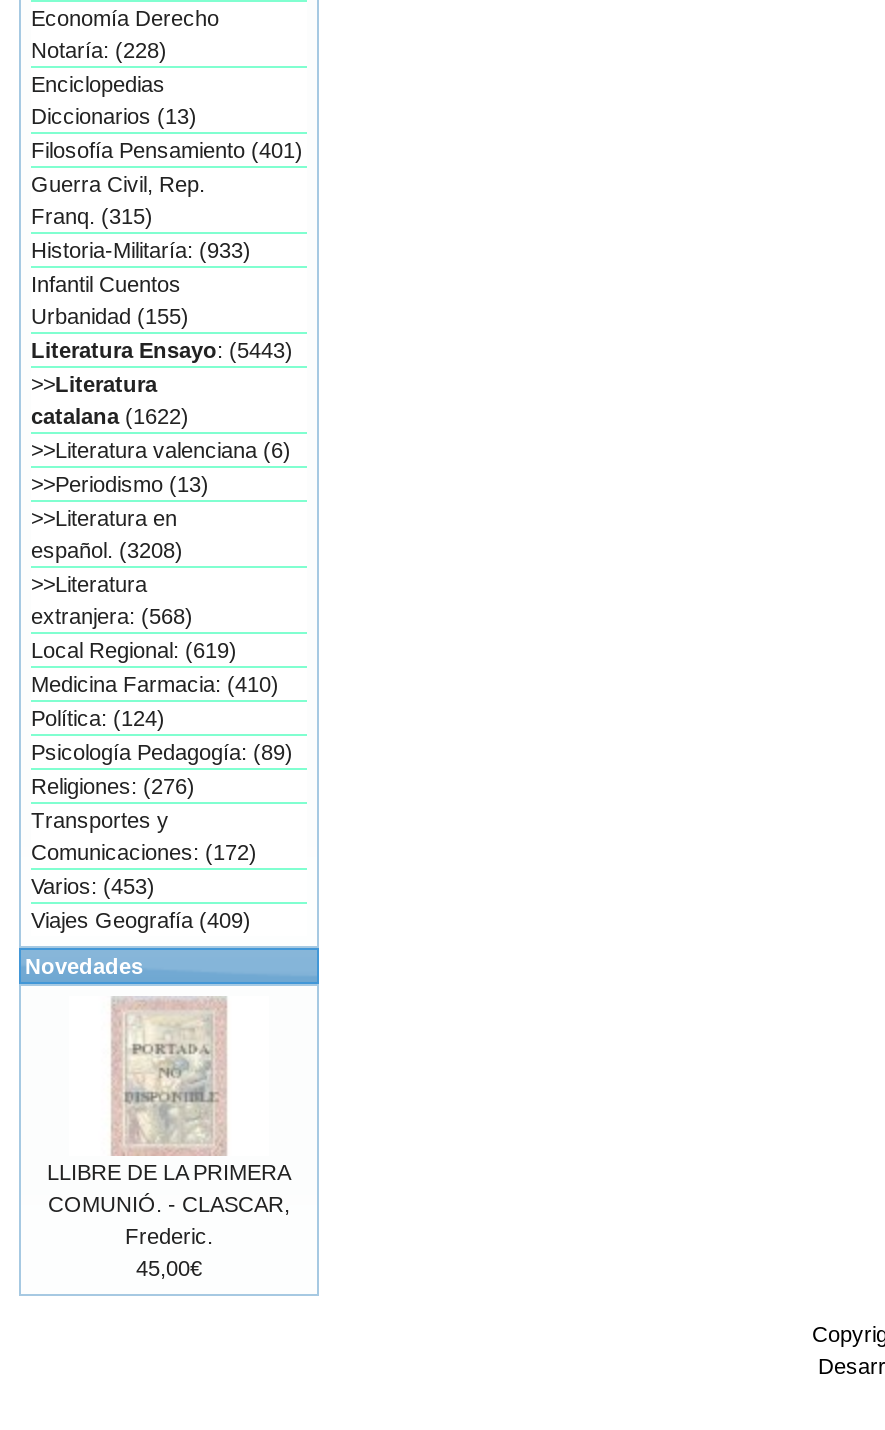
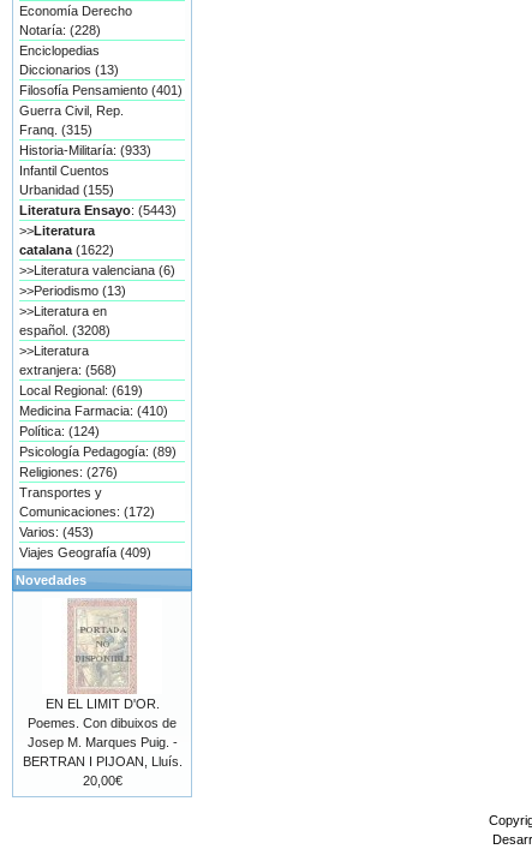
[47,1160,291,1280] LLIBRE DE LA PRIMERA | COMUNIÓ. - CLASCAR, | Frederic. | 45,00€ -> [22,696,182,788] EN EL LIMIT D'OR. | Poemes. Con dibuixos de | Josep M. Marques Puig. - | BERTRAN I PIJOAN, Lluís. | 20,00€

